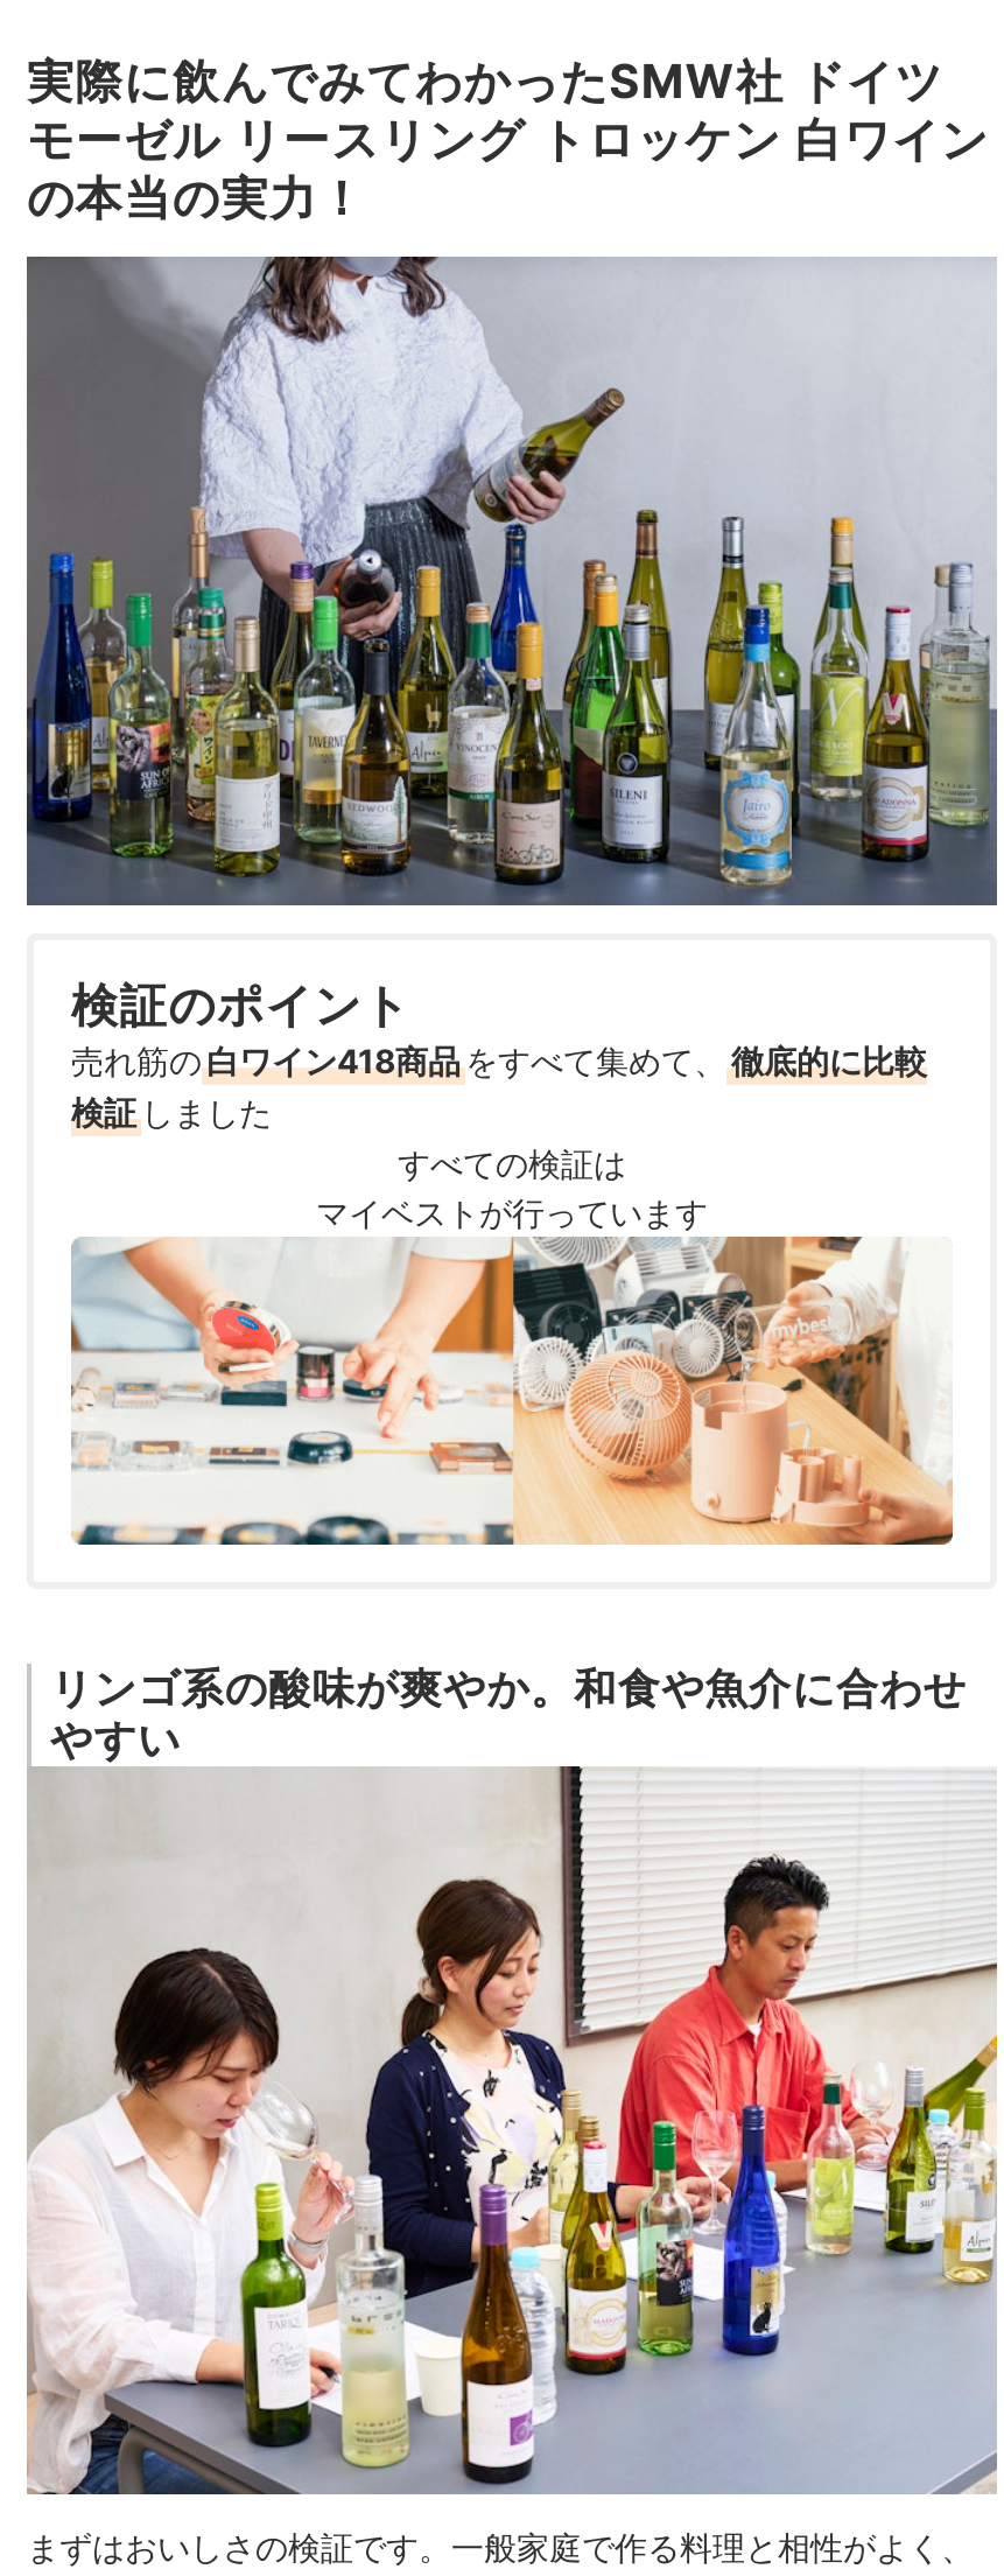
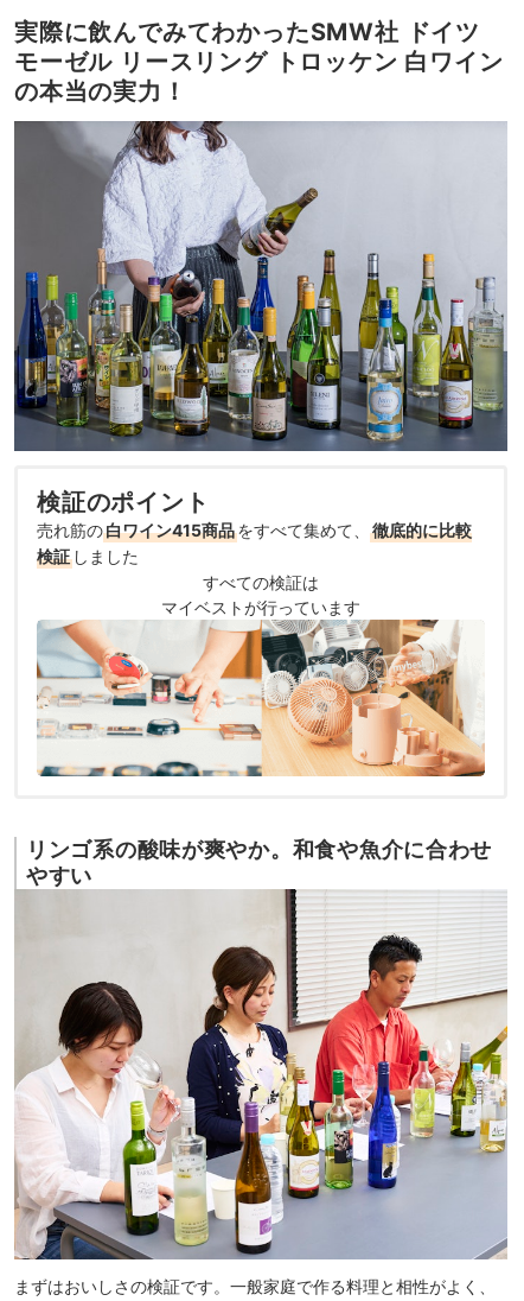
[71,1039,927,1079] 売れ筋の 白ワイン418商品 をすべて集めて、 徹底的に比較 -> [37,519,472,540] 売れ筋の 白ワイン415商品 をすべて集めて、 徹底的に比較

